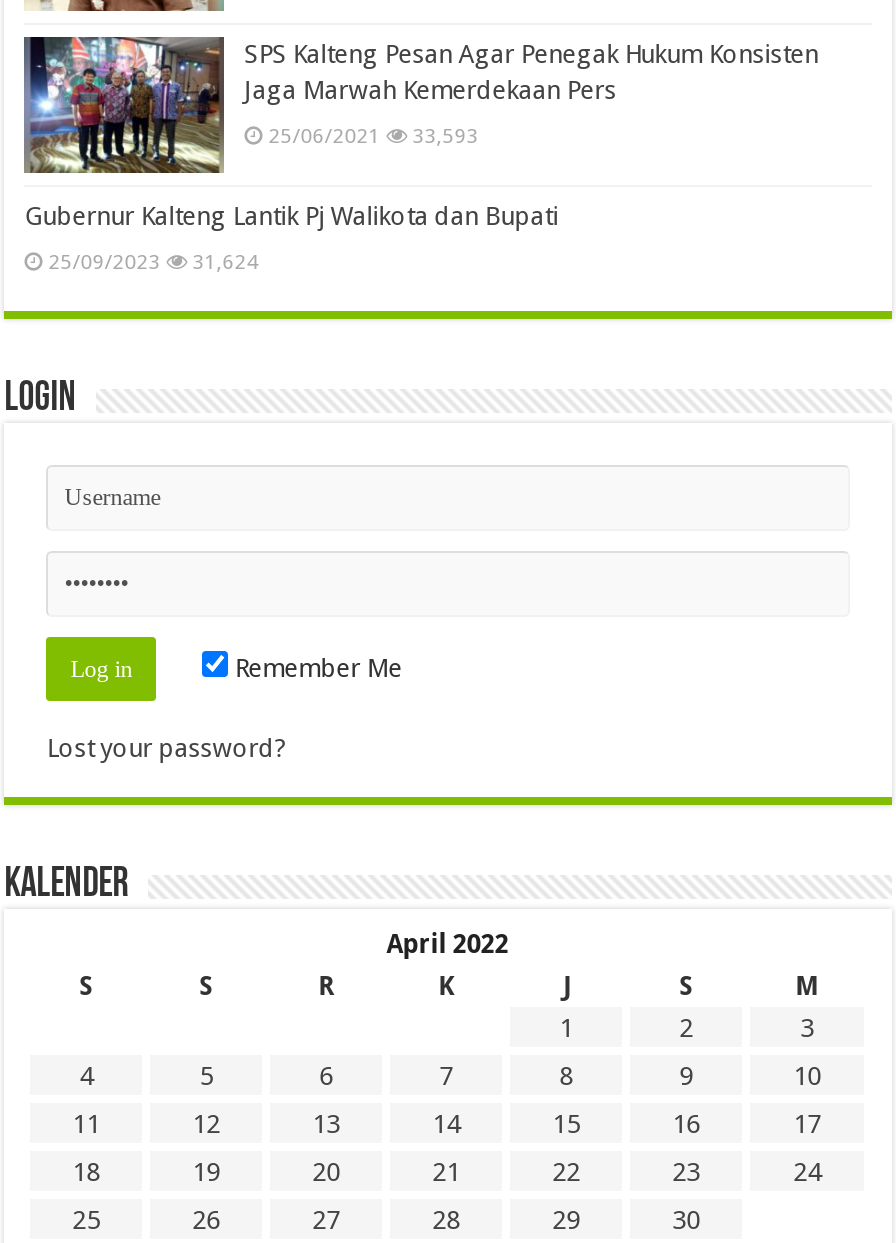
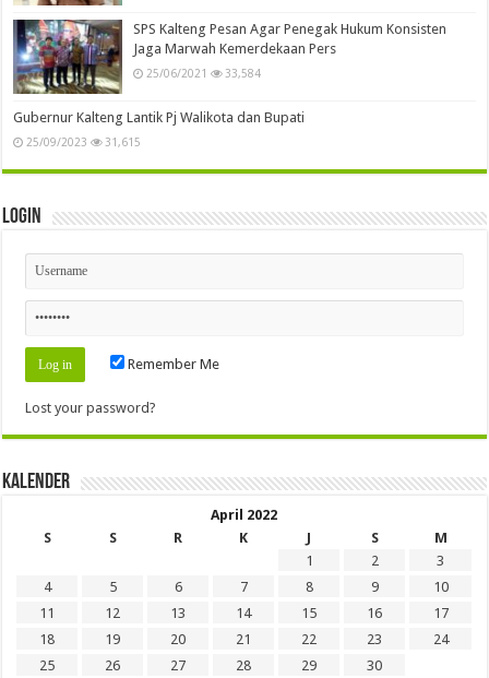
[268,122,478,146] 25/06/2021 33,593 -> [146,67,261,80] 25/06/2021 33,584
[48,250,258,274] 25/09/2023 31,624 -> [26,136,141,149] 25/09/2023 31,615

